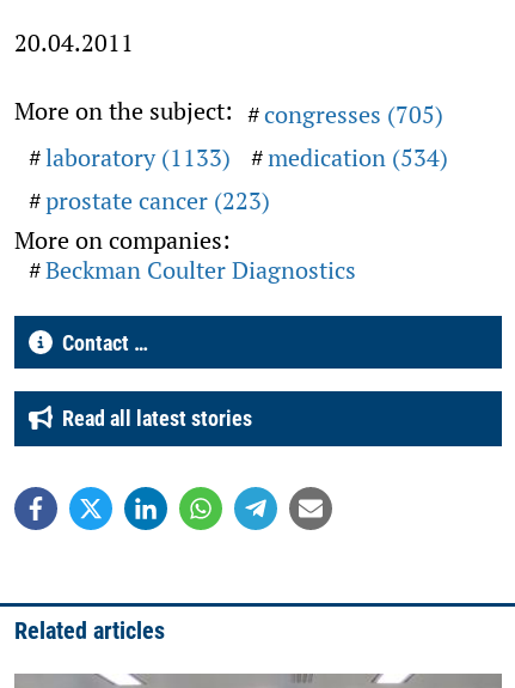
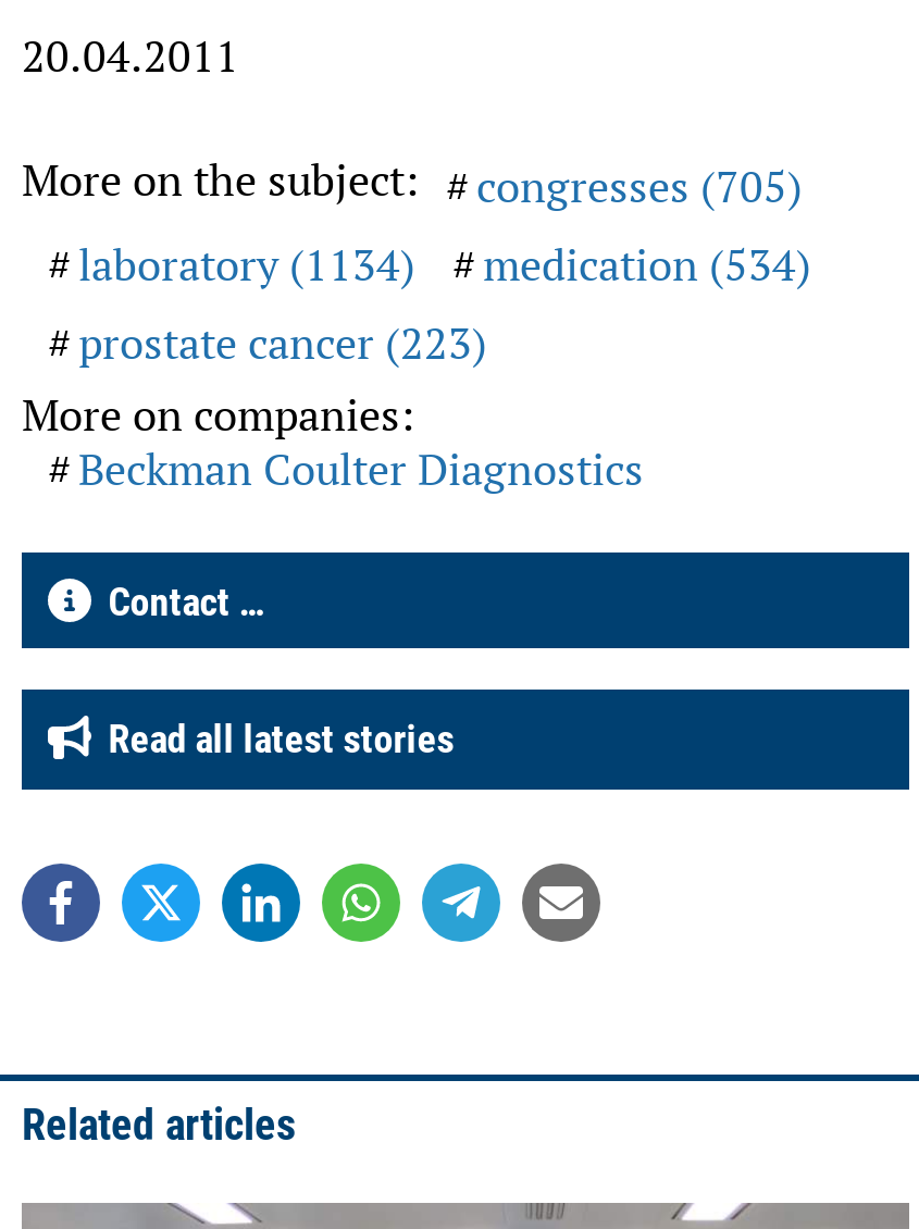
[45,141,448,173] laboratory (1133) medication (534) -> [78,234,811,293] laboratory (1134) medication (534)

